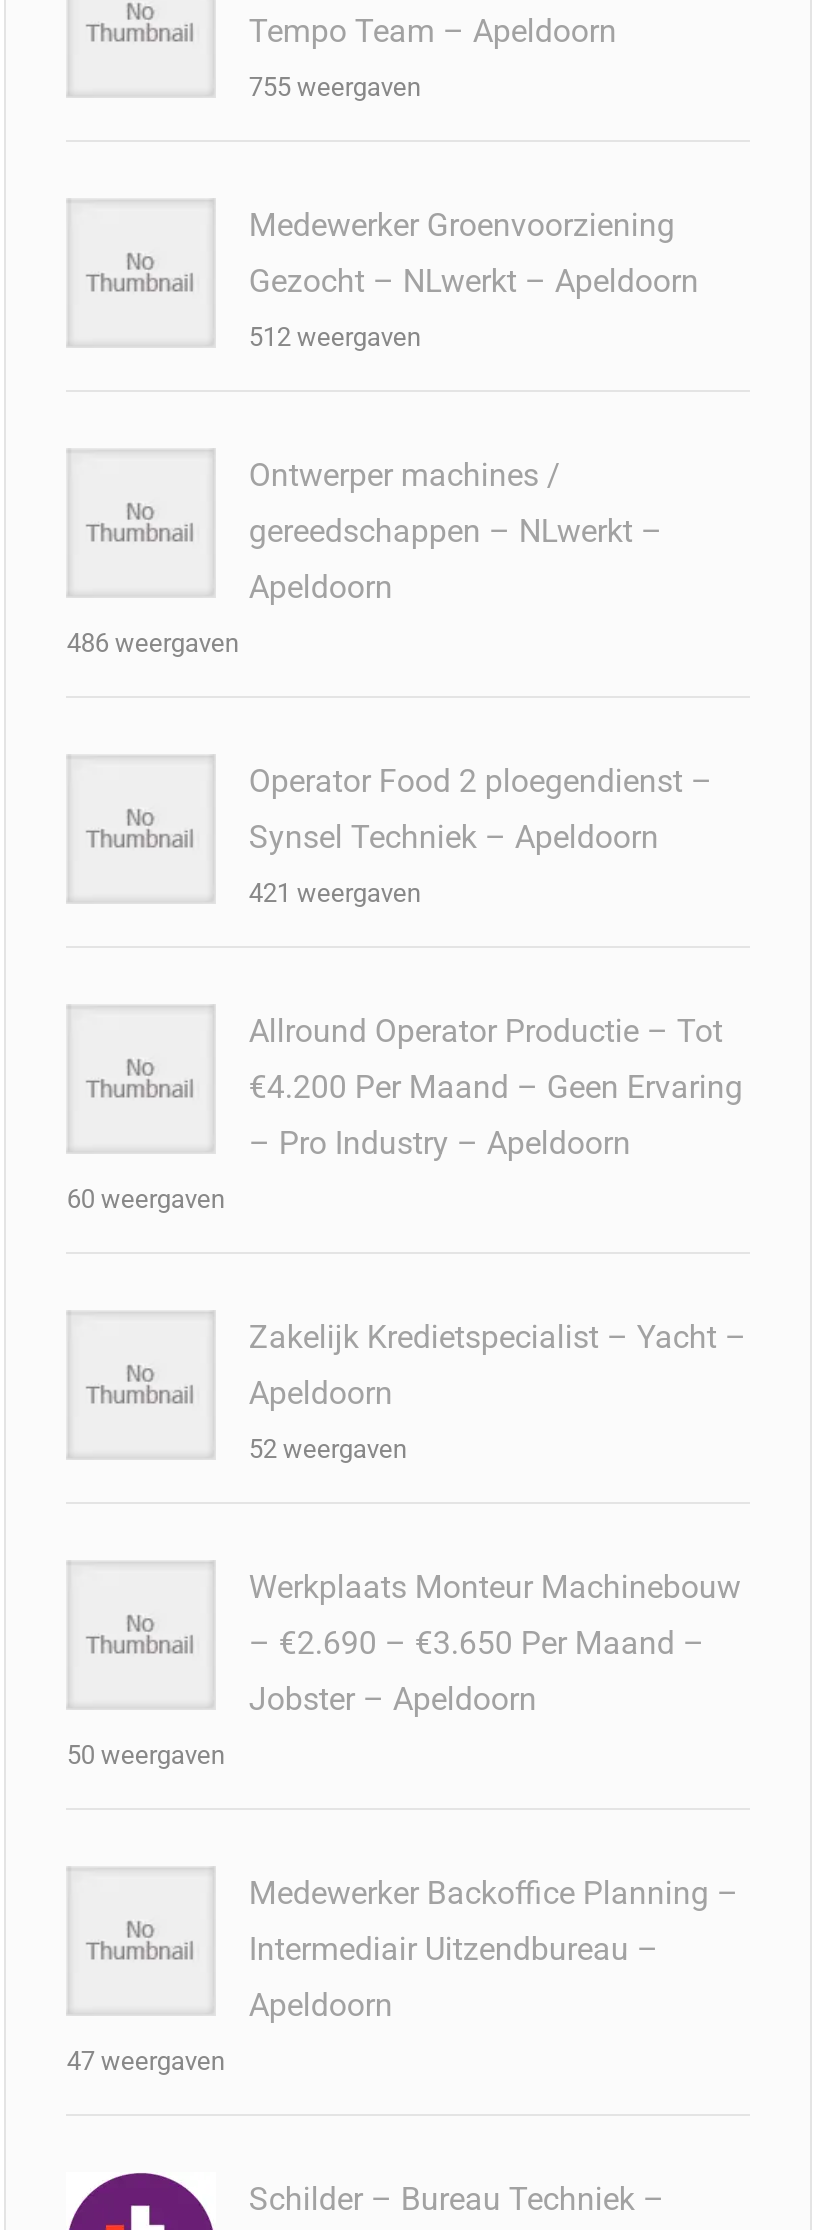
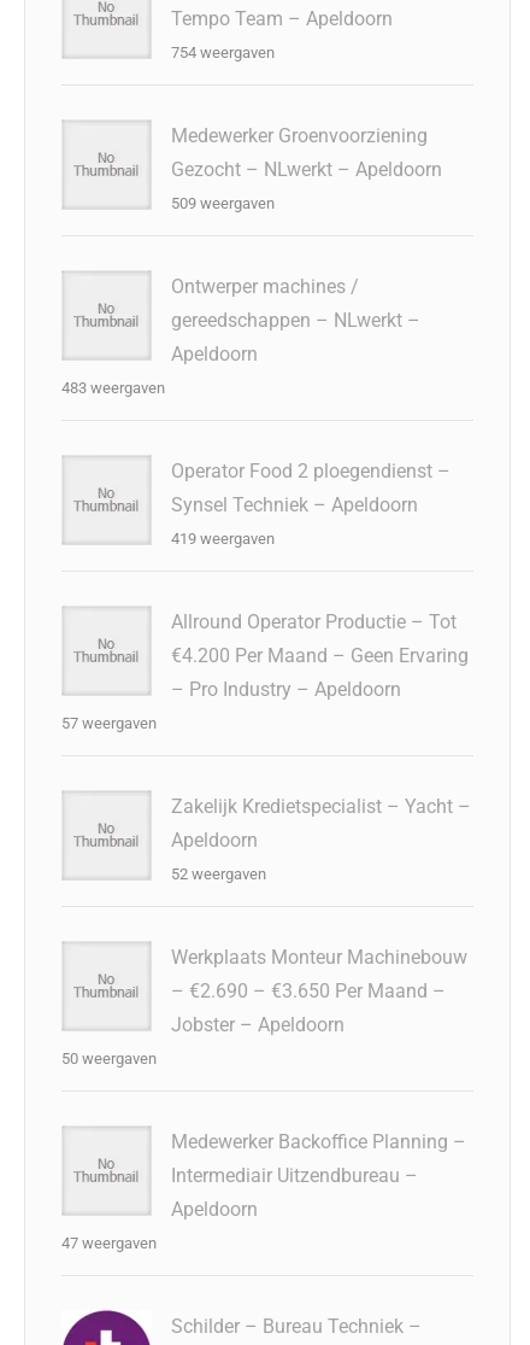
[249,72,421,102] 755 weergaven -> [172,43,275,62] 754 weergaven
[249,322,421,352] 512 weergaven -> [172,194,275,212] 509 weergaven
[67,628,239,658] 486 weergaven -> [62,379,166,397] 483 weergaven
[249,878,421,908] 421 weergaven -> [172,530,275,548] 419 weergaven
[67,1184,225,1214] 60 weergaven -> [62,714,157,732] 57 weergaven

